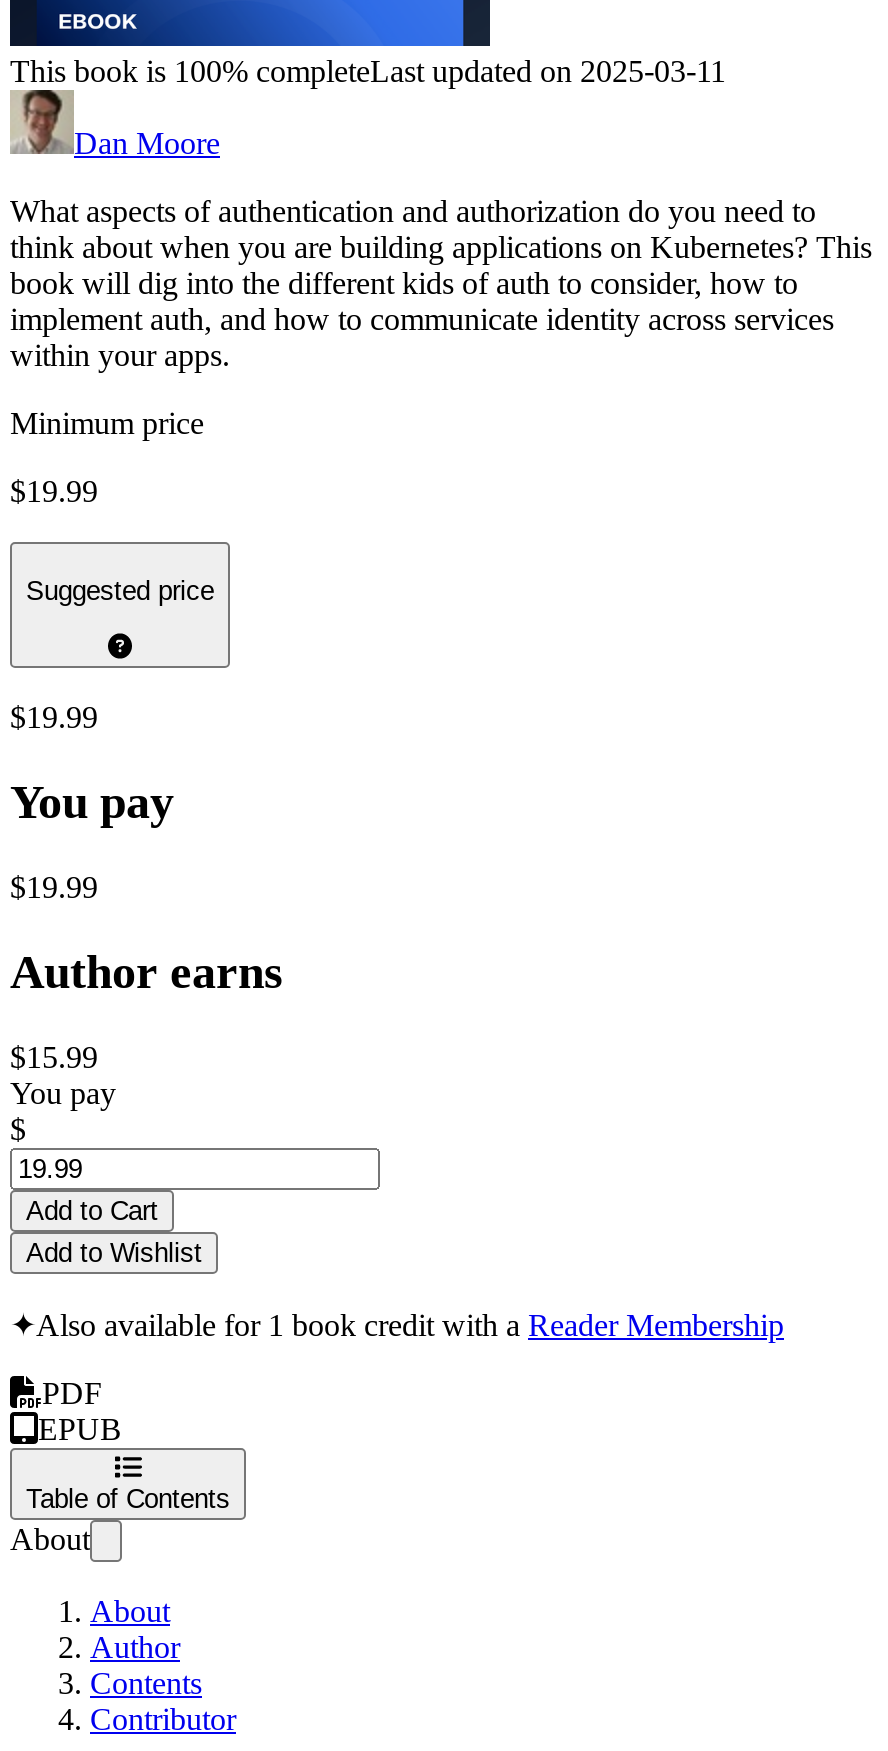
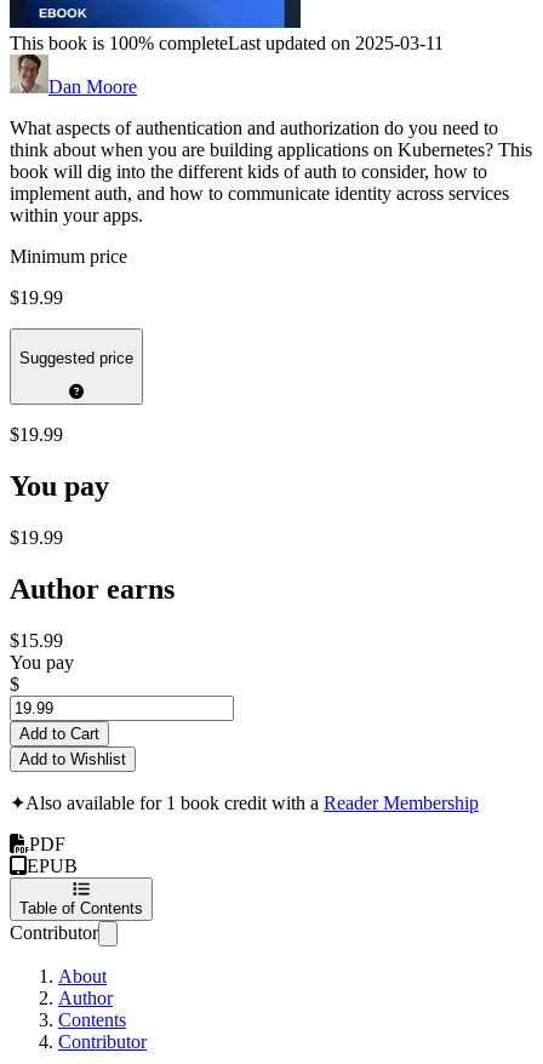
[10,1522,90,1556] About -> [10,922,98,943] Contributor

